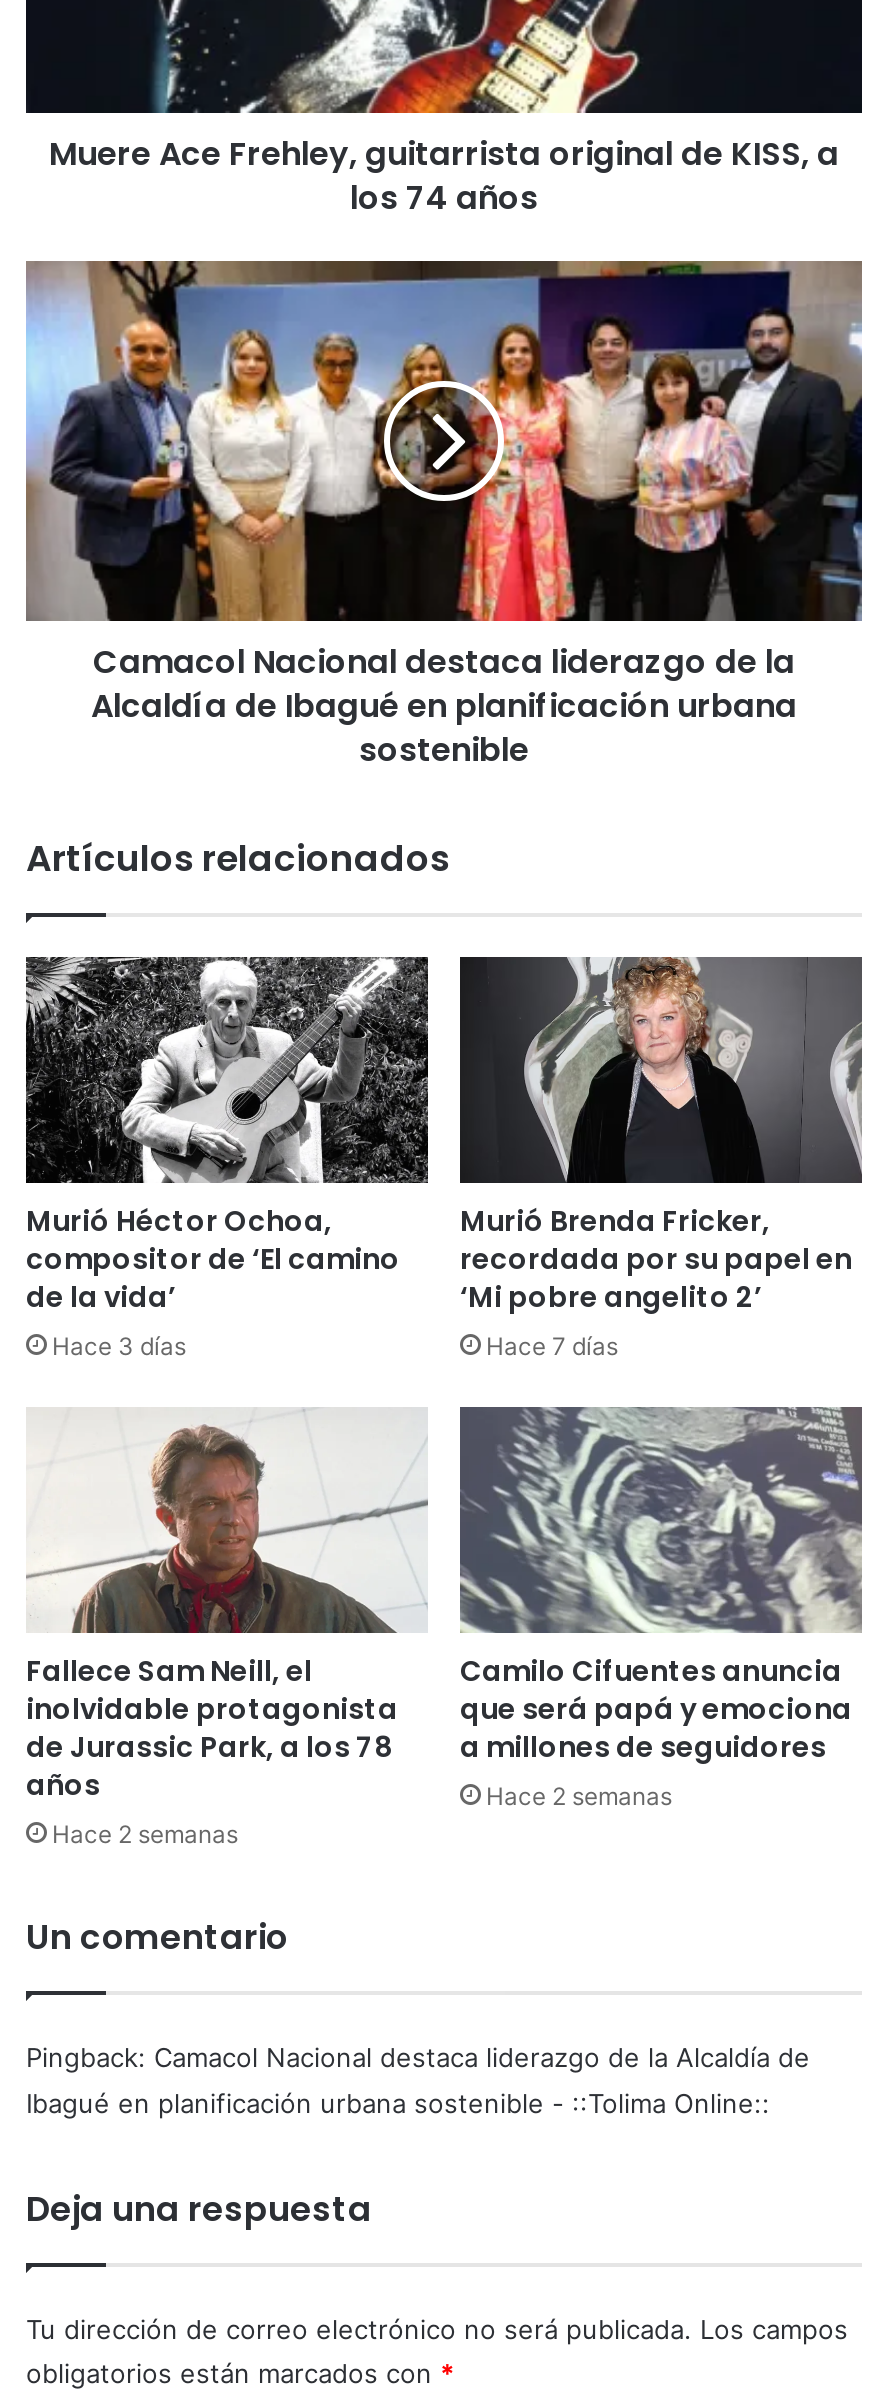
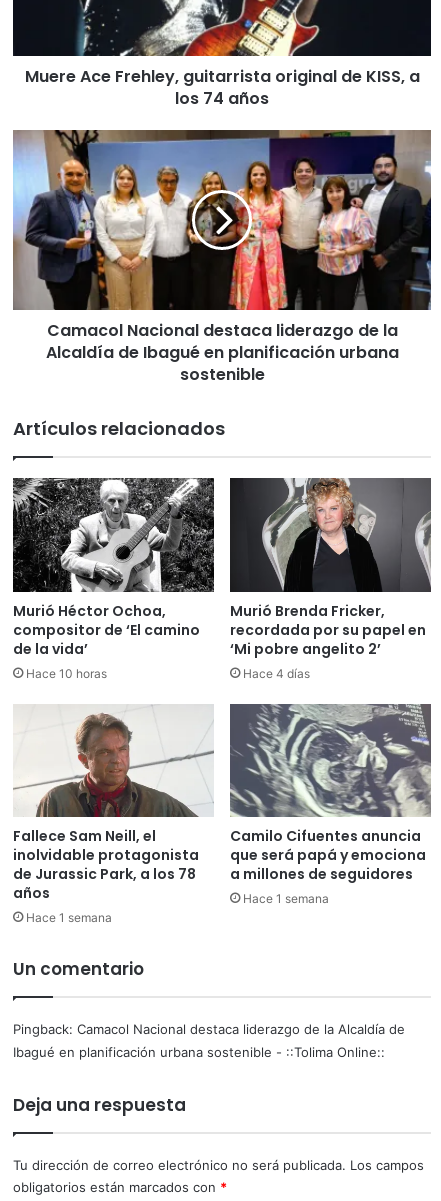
[52,1331,186,1361] Hace 3 días -> [26,665,107,680] Hace 10 horas
[486,1331,618,1361] Hace 7 días -> [243,665,310,680] Hace 4 días
[486,1782,672,1812] Hace 2 semanas -> [243,891,329,906] Hace 1 semana
[52,1819,238,1849] Hace 2 semanas -> [26,910,112,925] Hace 1 semana

